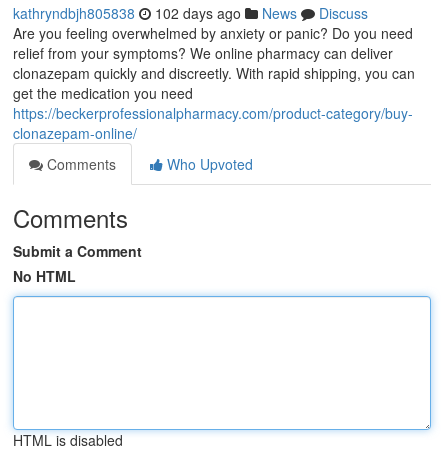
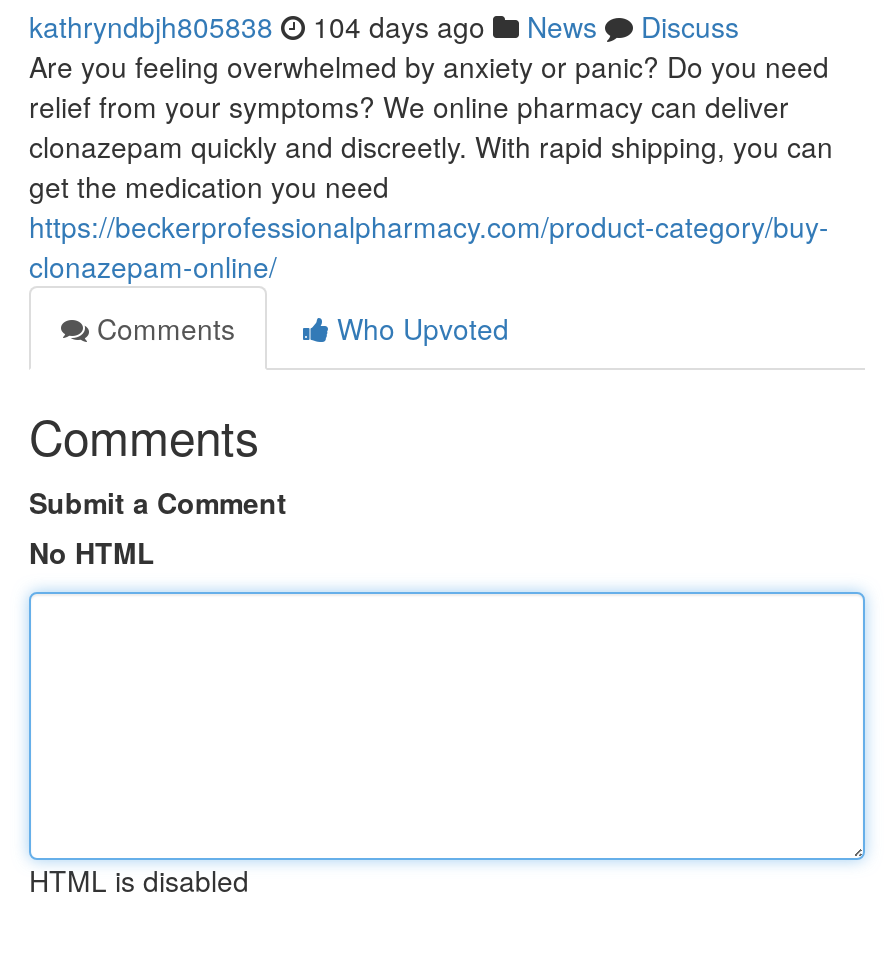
[13,3,368,23] kathryndbjh805838 102 days ago News Discuss -> [29,6,739,46] kathryndbjh805838 104 days ago News Discuss

